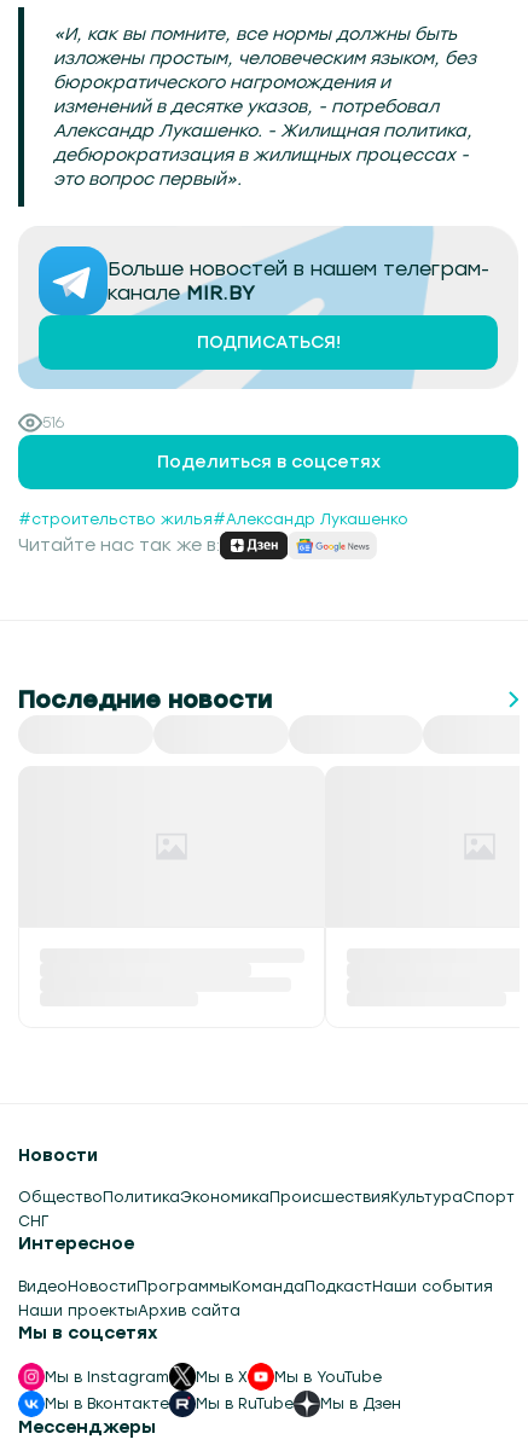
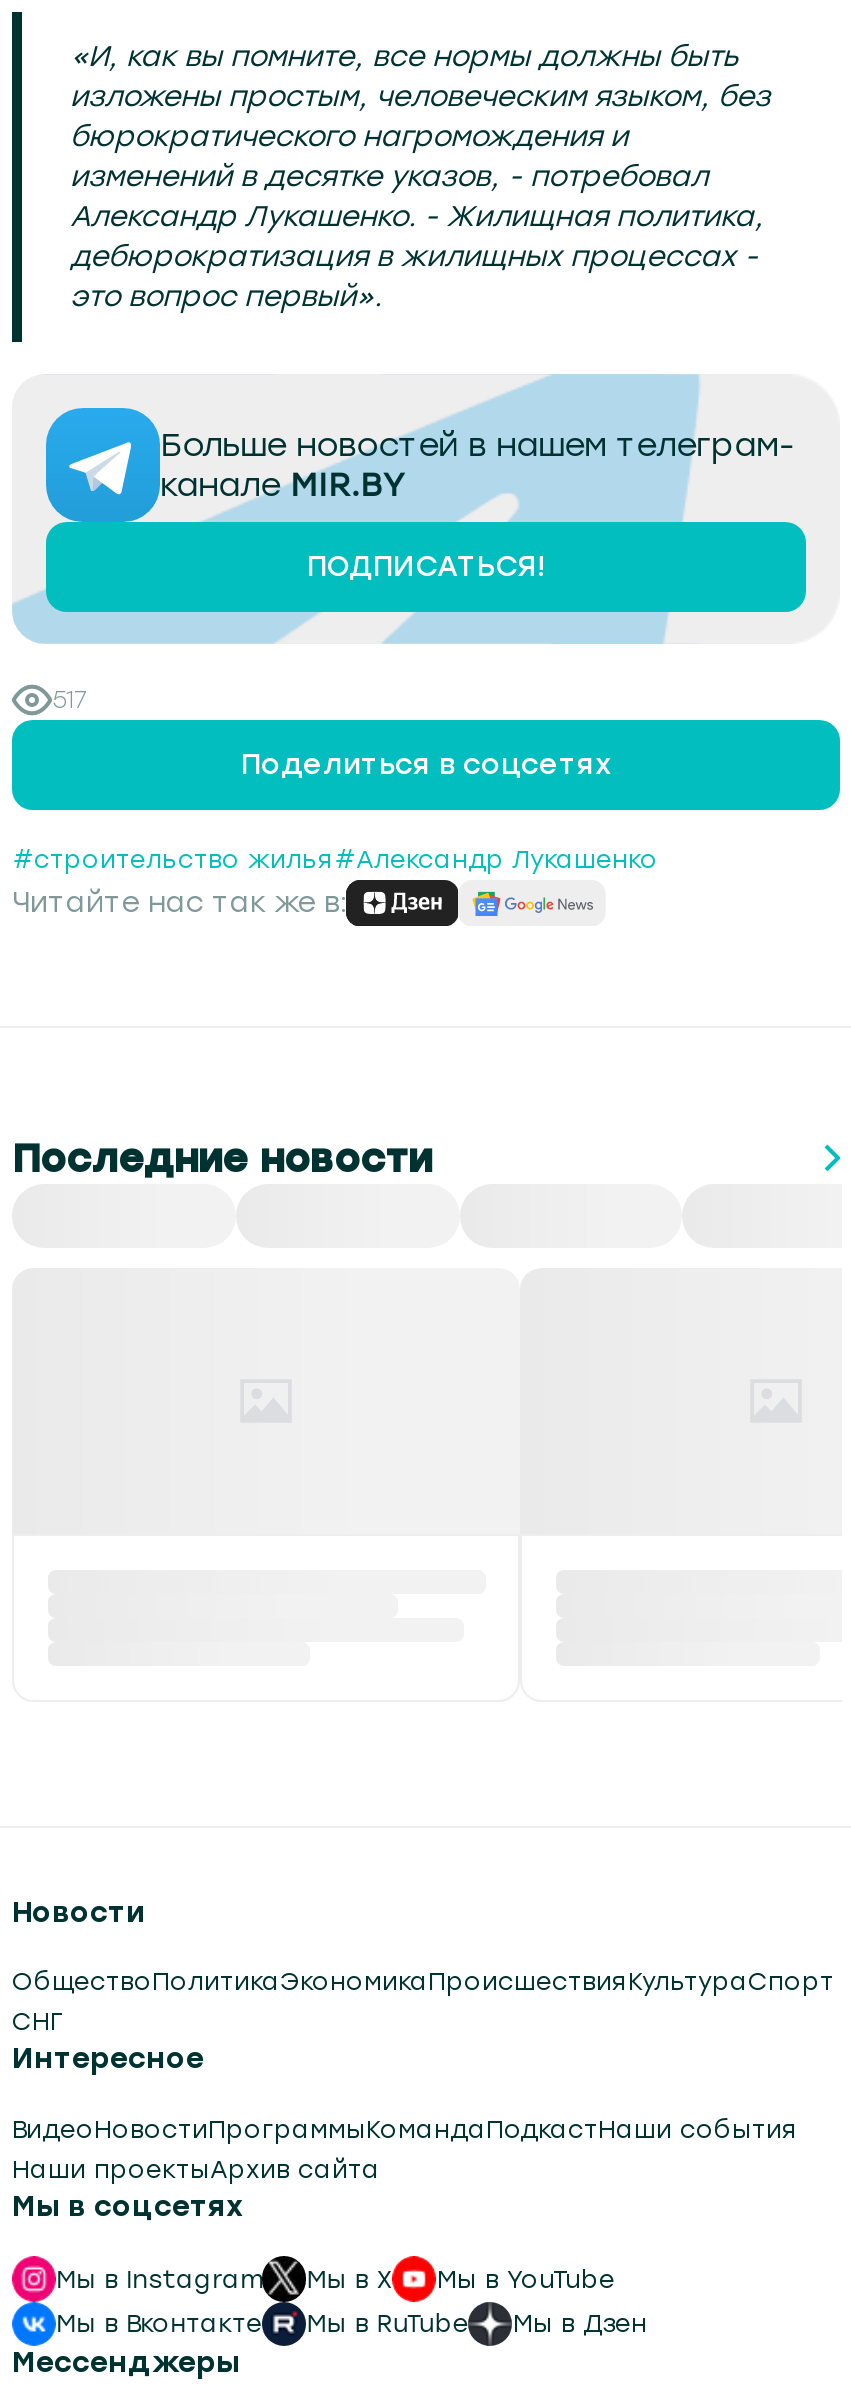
[42,413,64,431] 516 -> [52,684,88,714] 517

